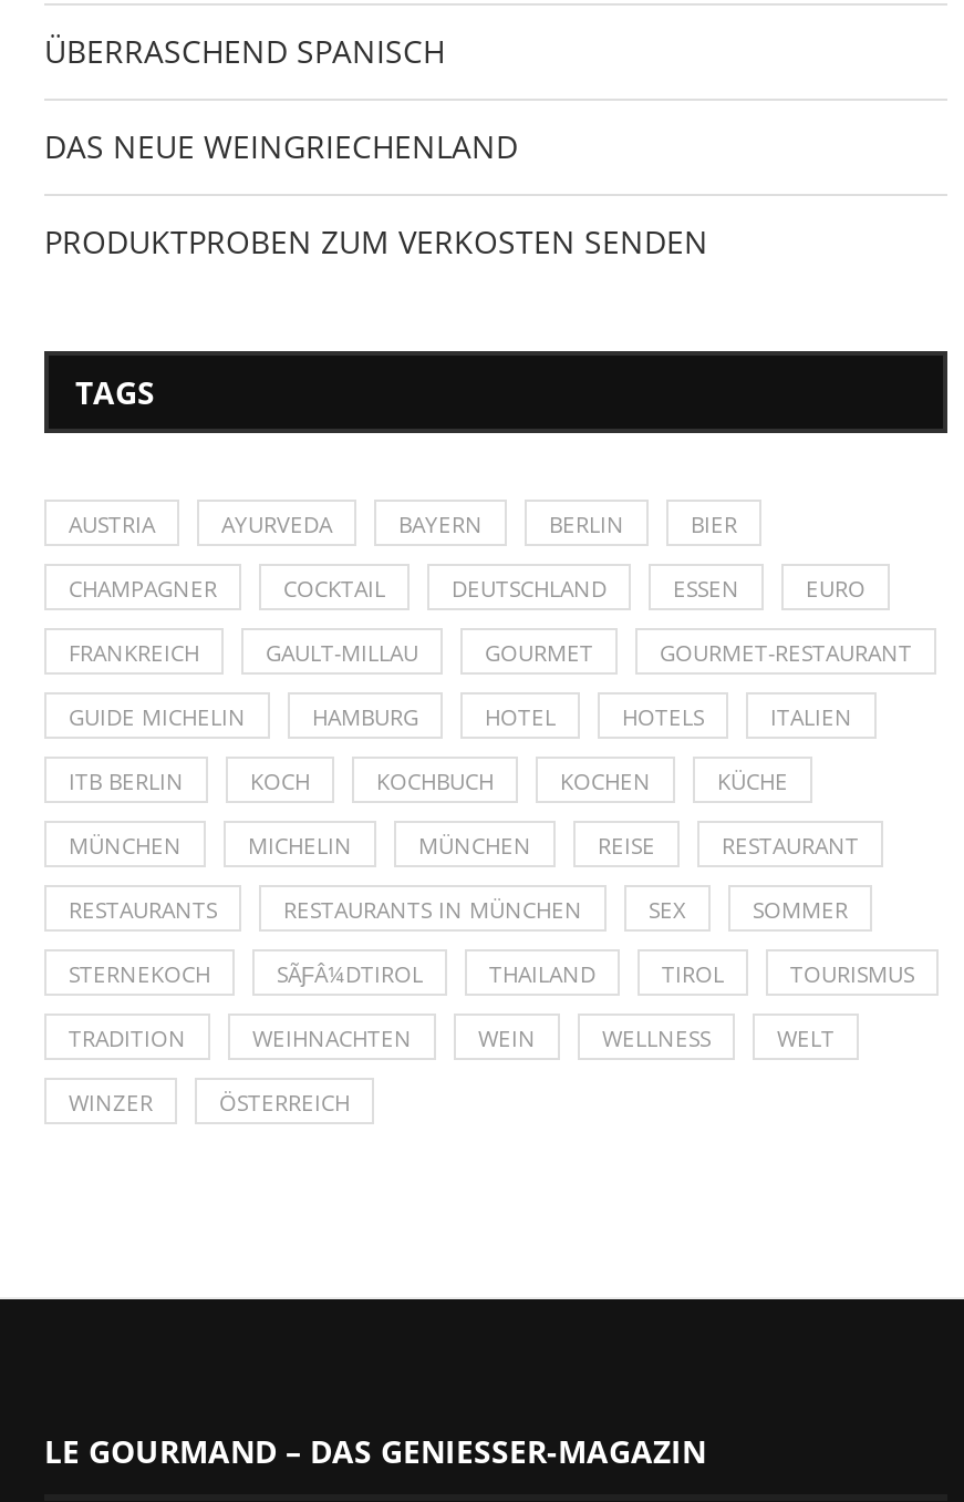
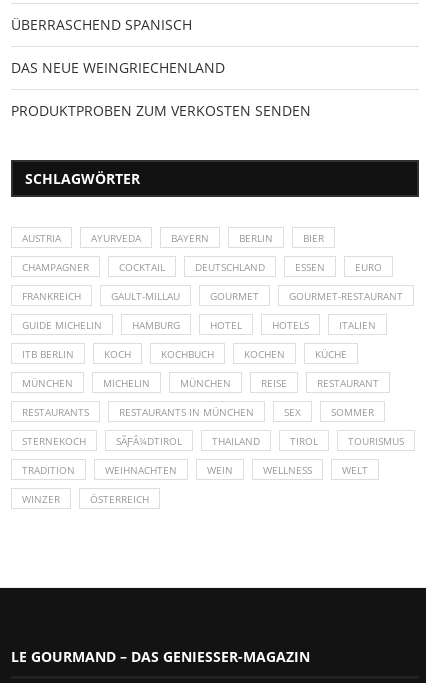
[75,372,155,414] TAGS -> [25,169,140,188] SCHLAGWÖRTER

